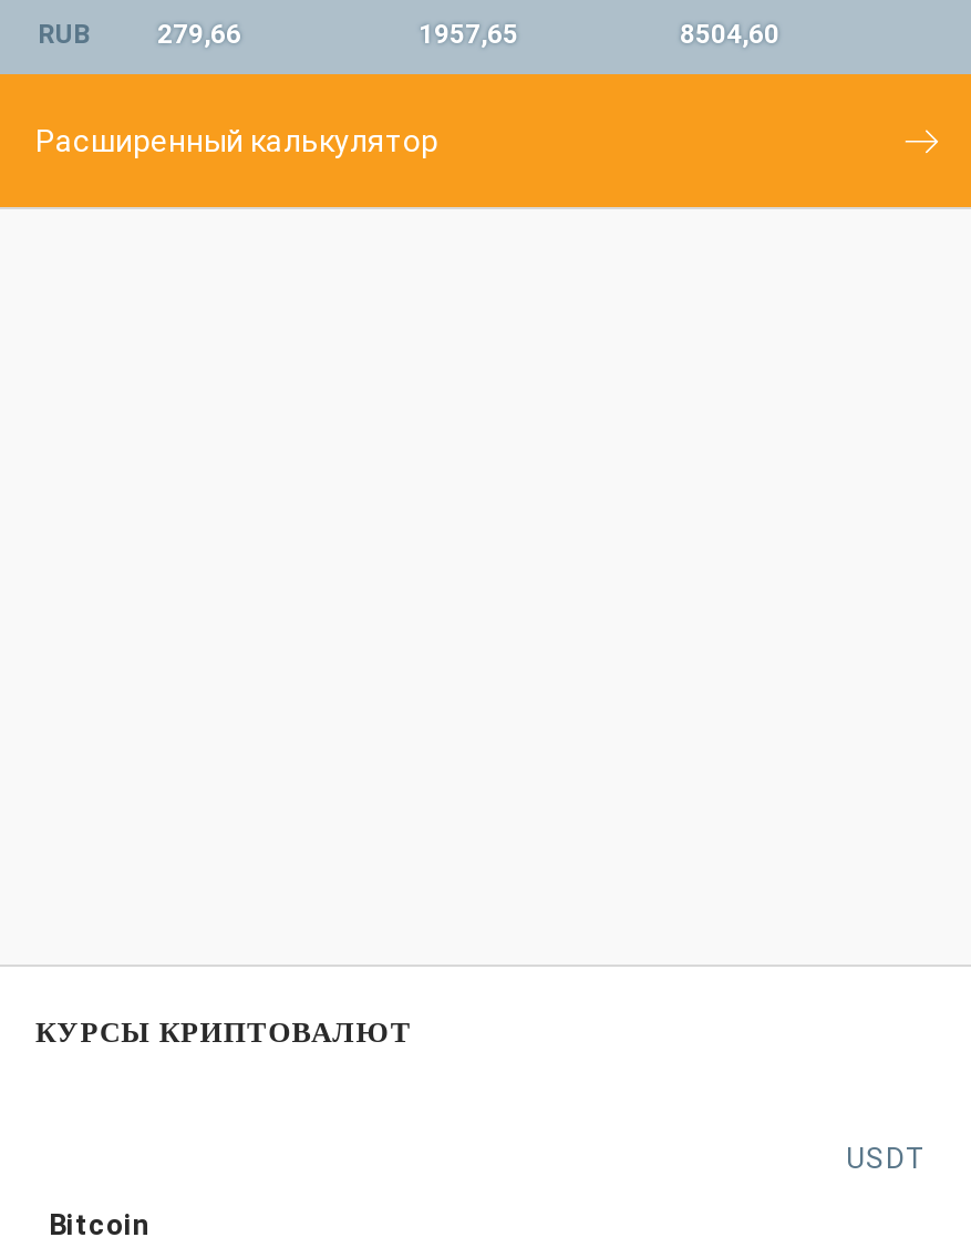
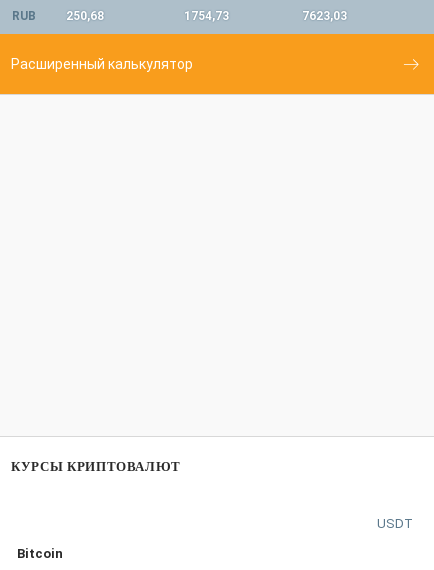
[157,18,241,49] 279,66 -> [66,9,104,23] 250,68
[419,18,518,49] 1957,65 -> [184,9,229,23] 1754,73
[680,18,779,49] 8504,60 -> [302,9,347,23] 7623,03

